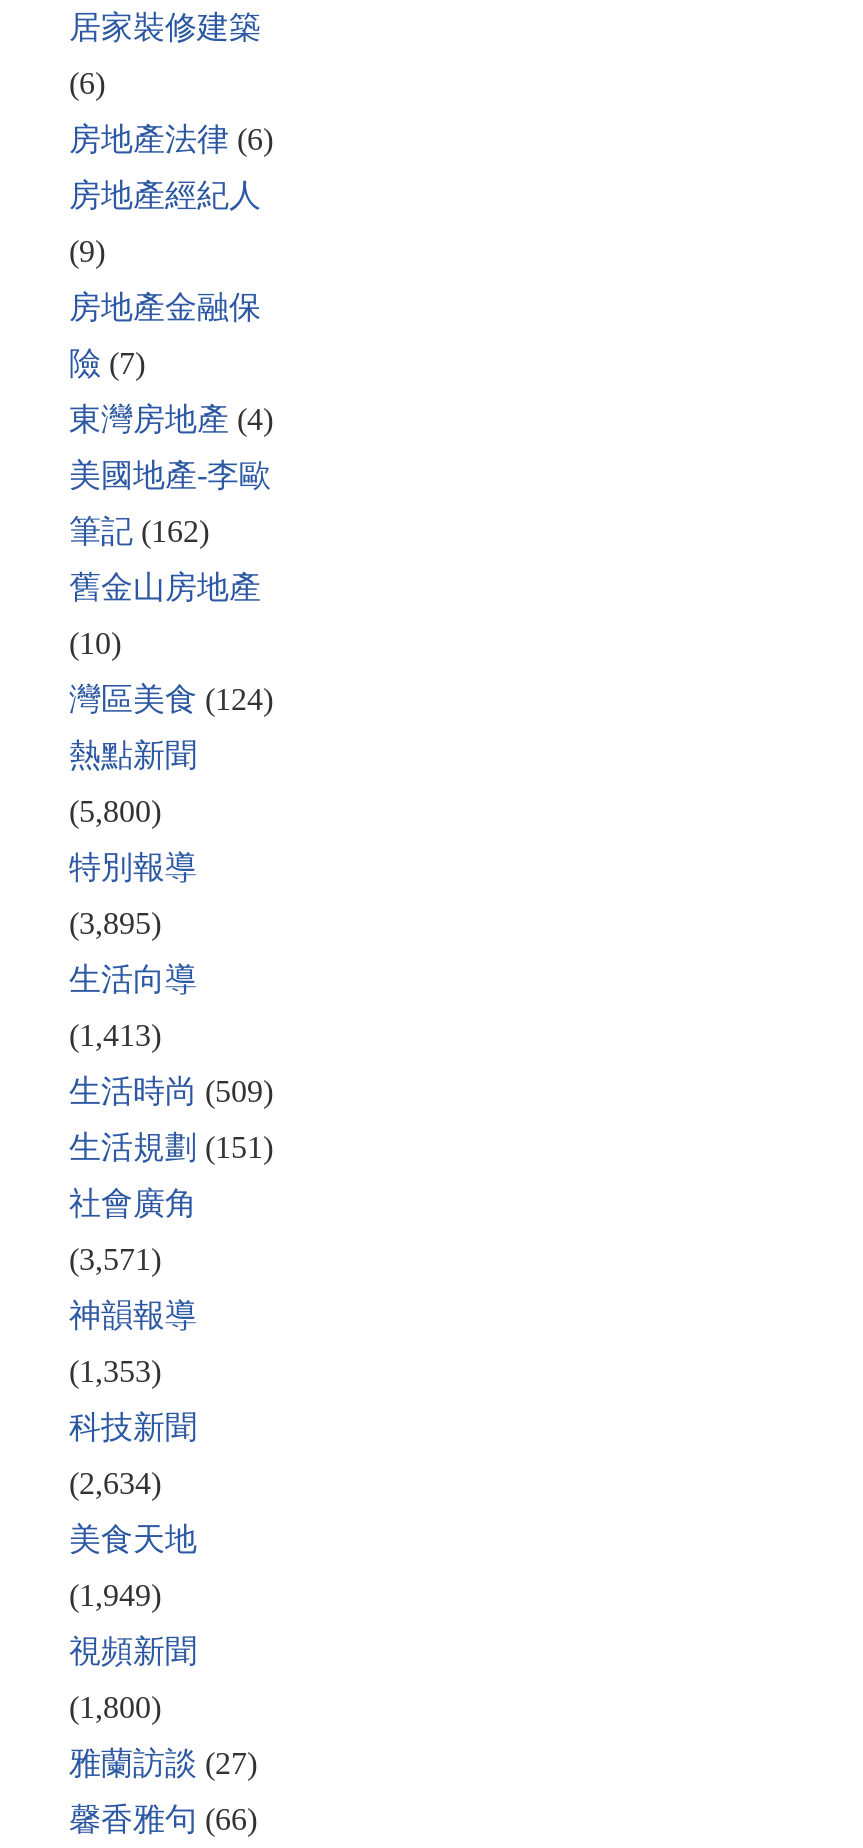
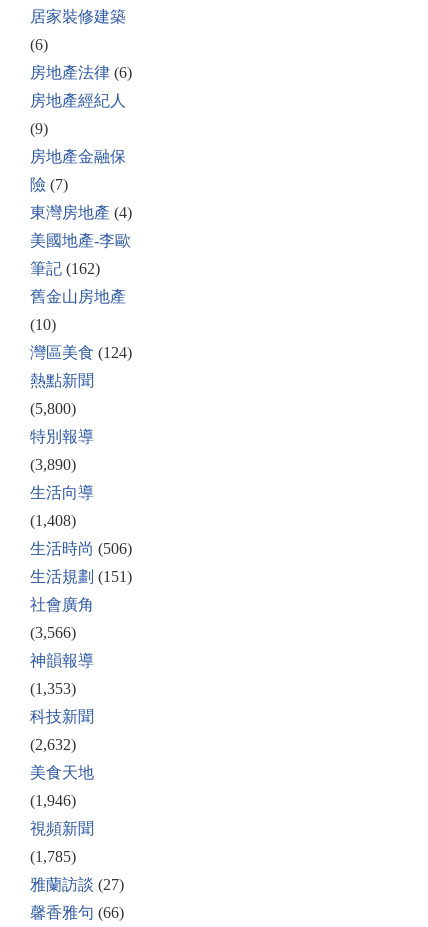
[69,906,161,940] (3,895) -> [30,456,76,473] (3,890)
[69,1018,161,1052] (1,413) -> [30,512,76,529] (1,408)
[69,1074,273,1108] 生活時尚(509) -> [30,540,132,557] 生活時尚(506)
[69,1242,161,1276] (3,571) -> [30,624,76,641] (3,566)
[69,1466,161,1500] (2,634) -> [30,736,76,753] (2,632)
[69,1578,161,1612] (1,949) -> [30,792,76,809] (1,946)
[69,1690,161,1724] (1,800) -> [30,848,76,865] (1,785)

